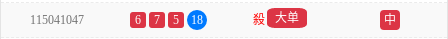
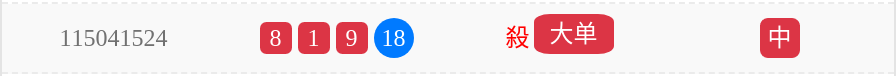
[30,13,84,27] 115041047 -> [60,24,168,52] 115041524
[135,13,141,27] 6 -> [270,24,282,52] 8
[154,13,160,27] 7 -> [308,24,320,52] 1
[173,13,179,27] 5 -> [346,24,358,52] 9

